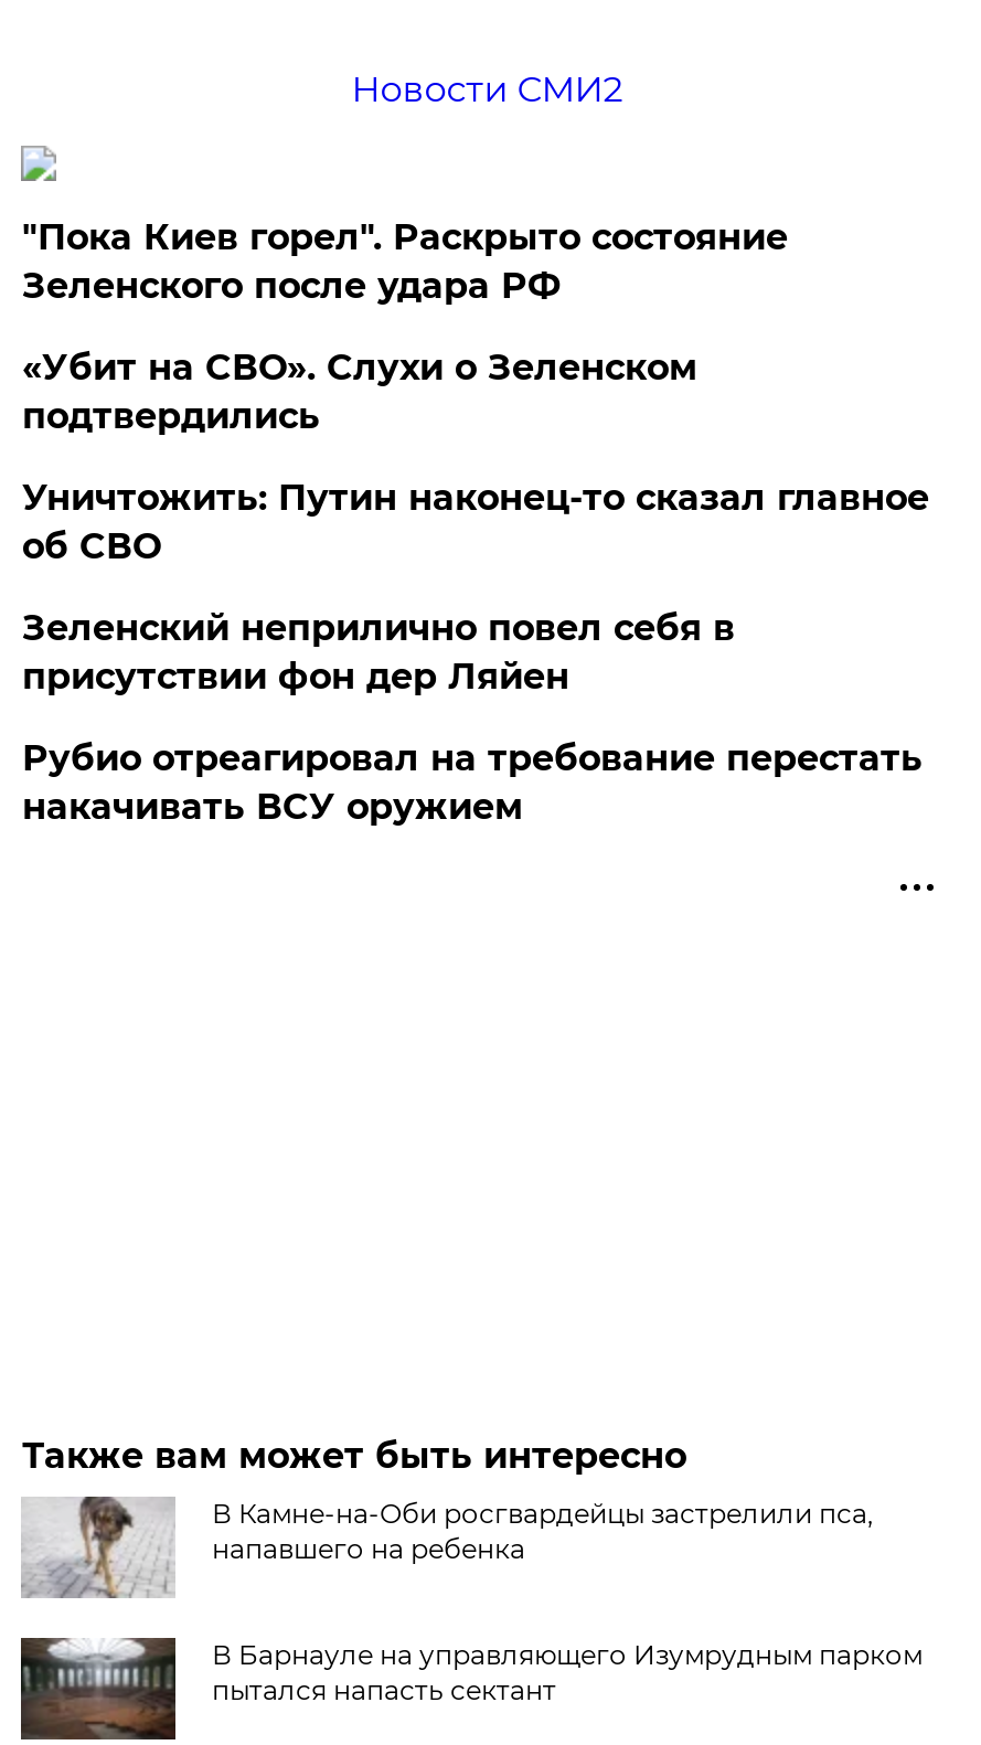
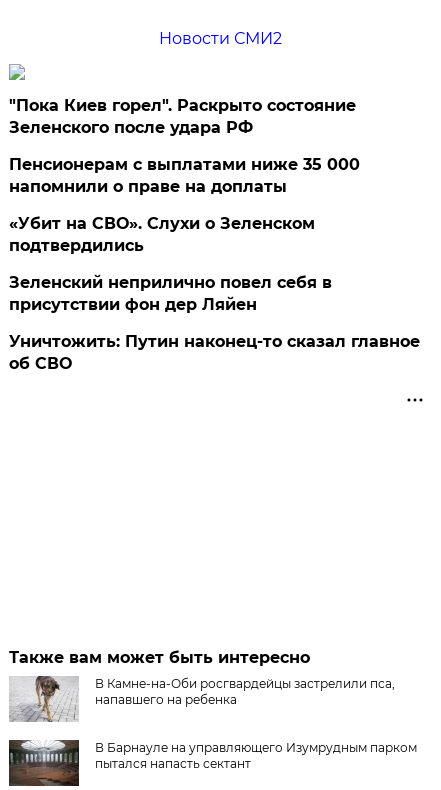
none -> [9,155,360,196] Пенсионерам с выплатами ниже 35 000 | напомнили о праве на доплаты
moved [22,347,697,437] -> [9,214,315,255]: «Убит на СВО». Слухи о Зеленском | подтвердились
moved [22,477,929,567] -> [9,332,420,373]: Уничтожить: Путин наконец-то сказал главное | об СВО
[22,737,922,828] Рубио отреагировал на требование перестать | накачивать ВСУ оружием -> none

